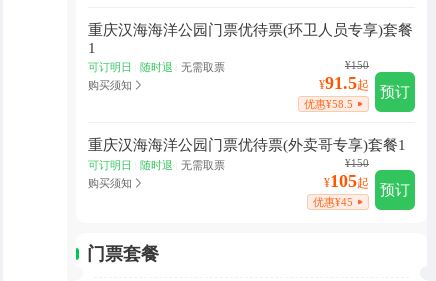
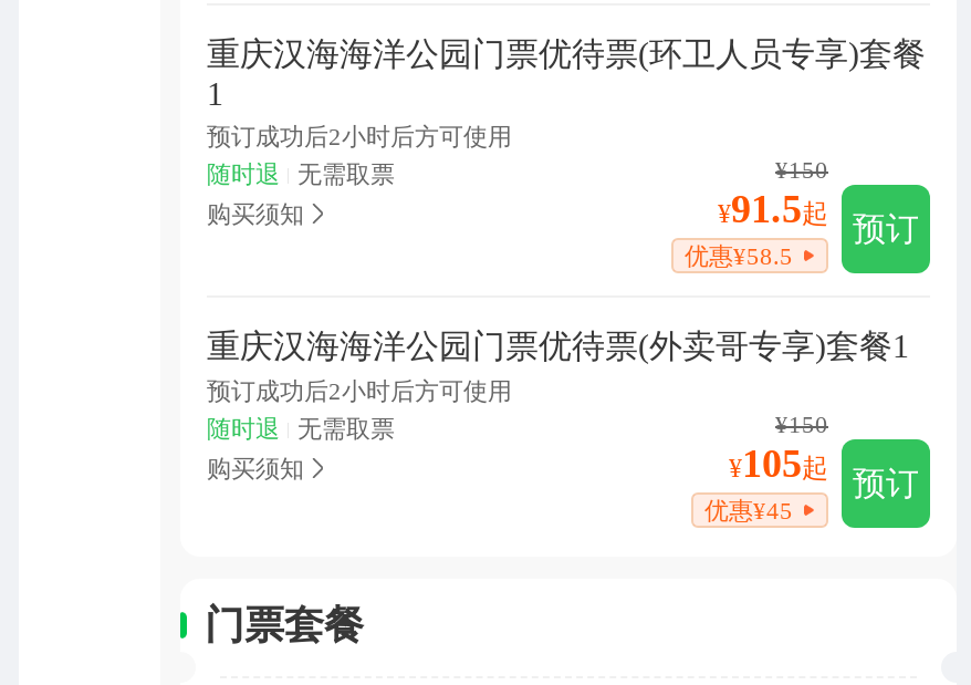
[88,61,132,73] 可订明日 -> [207,123,512,150] 预订成功后2小时后方可使用
[88,159,132,171] 可订明日 -> [207,378,512,404] 预订成功后2小时后方可使用

